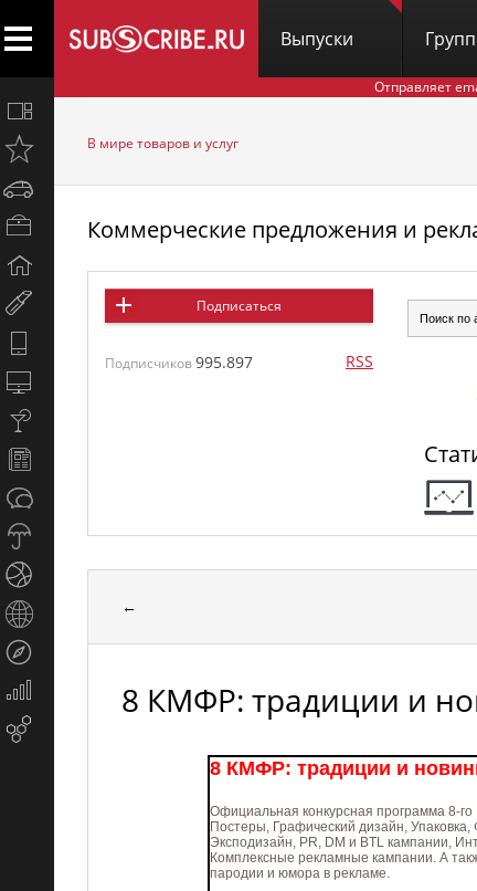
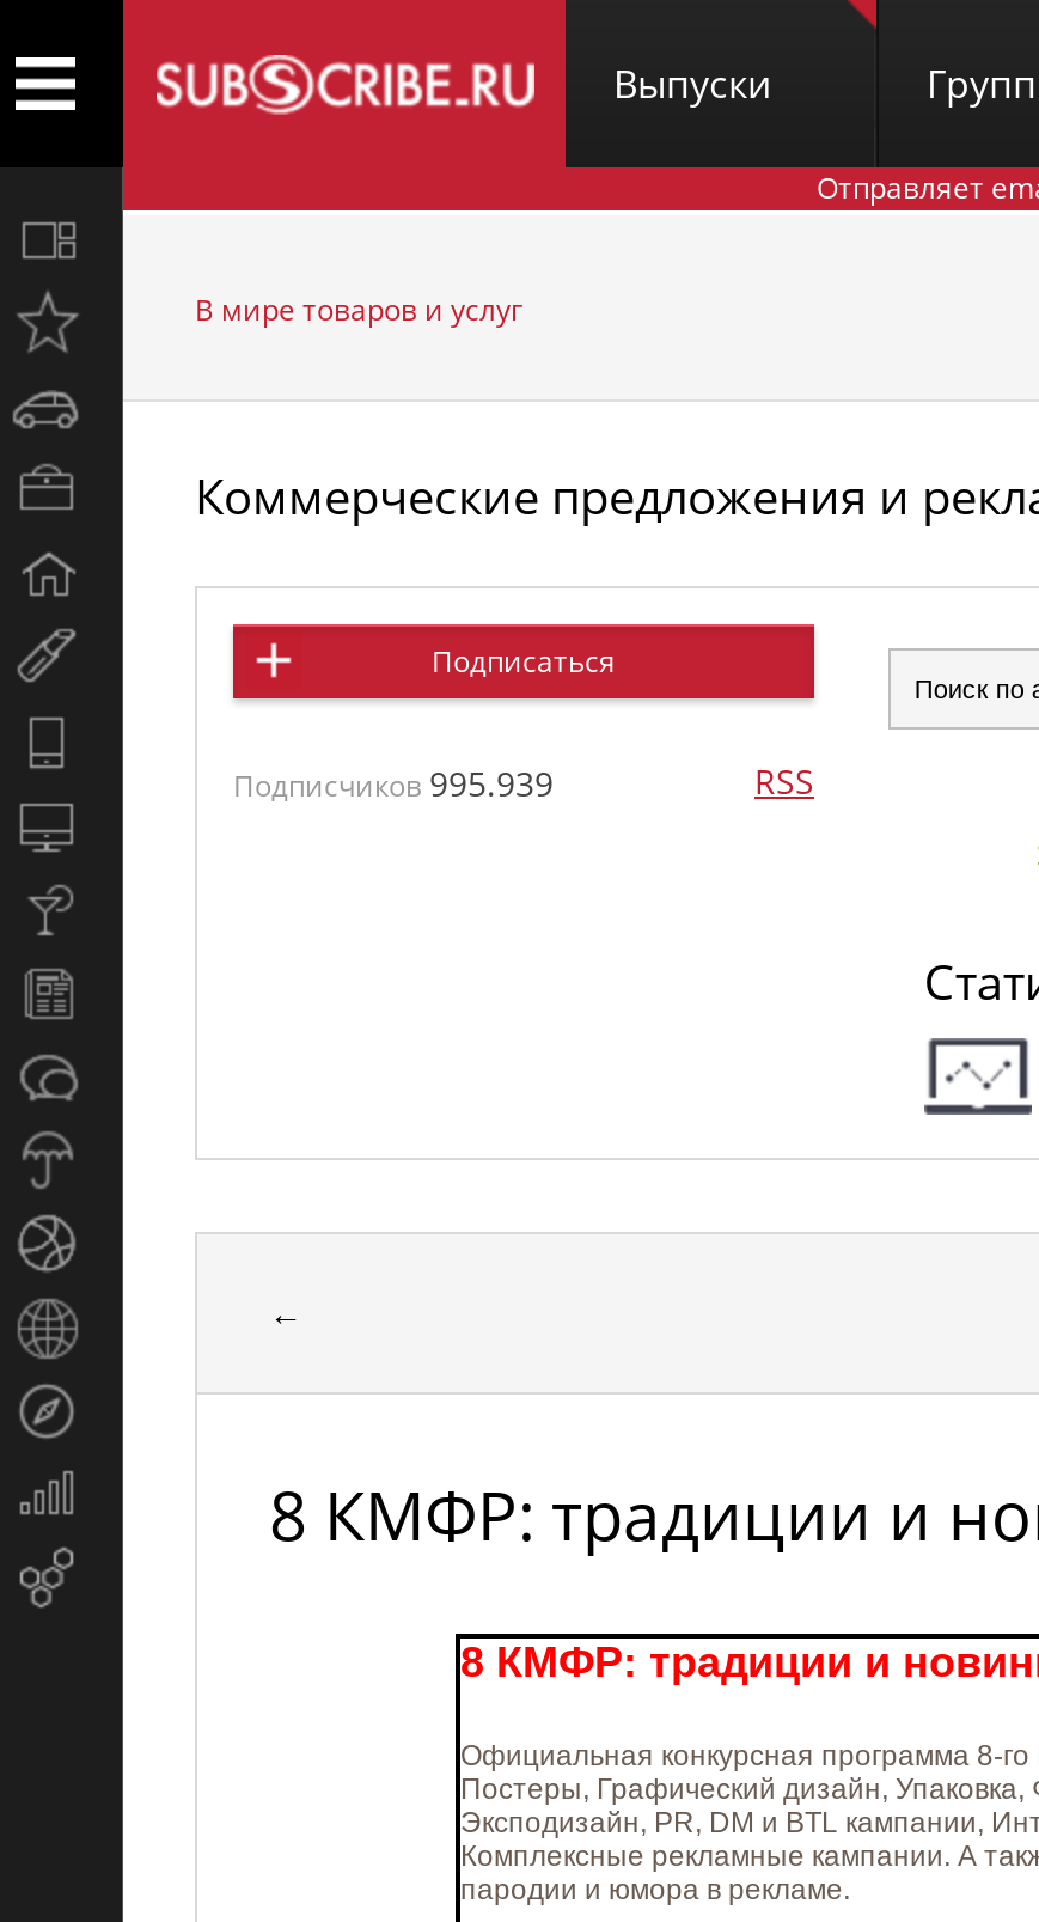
[105,352,253,373] Подписчиков 995.897 -> [233,761,554,806] Подписчиков 995.939

